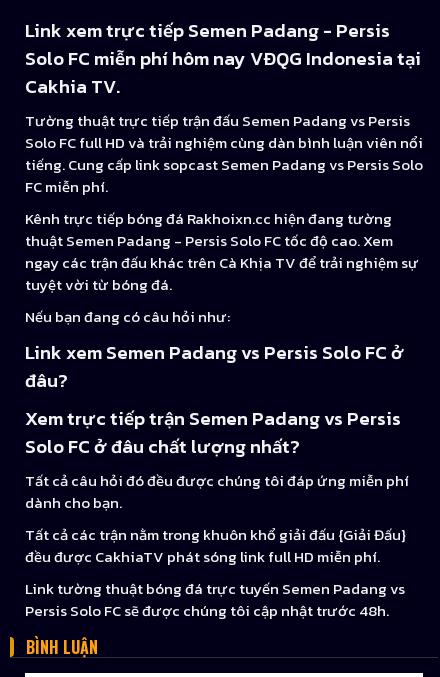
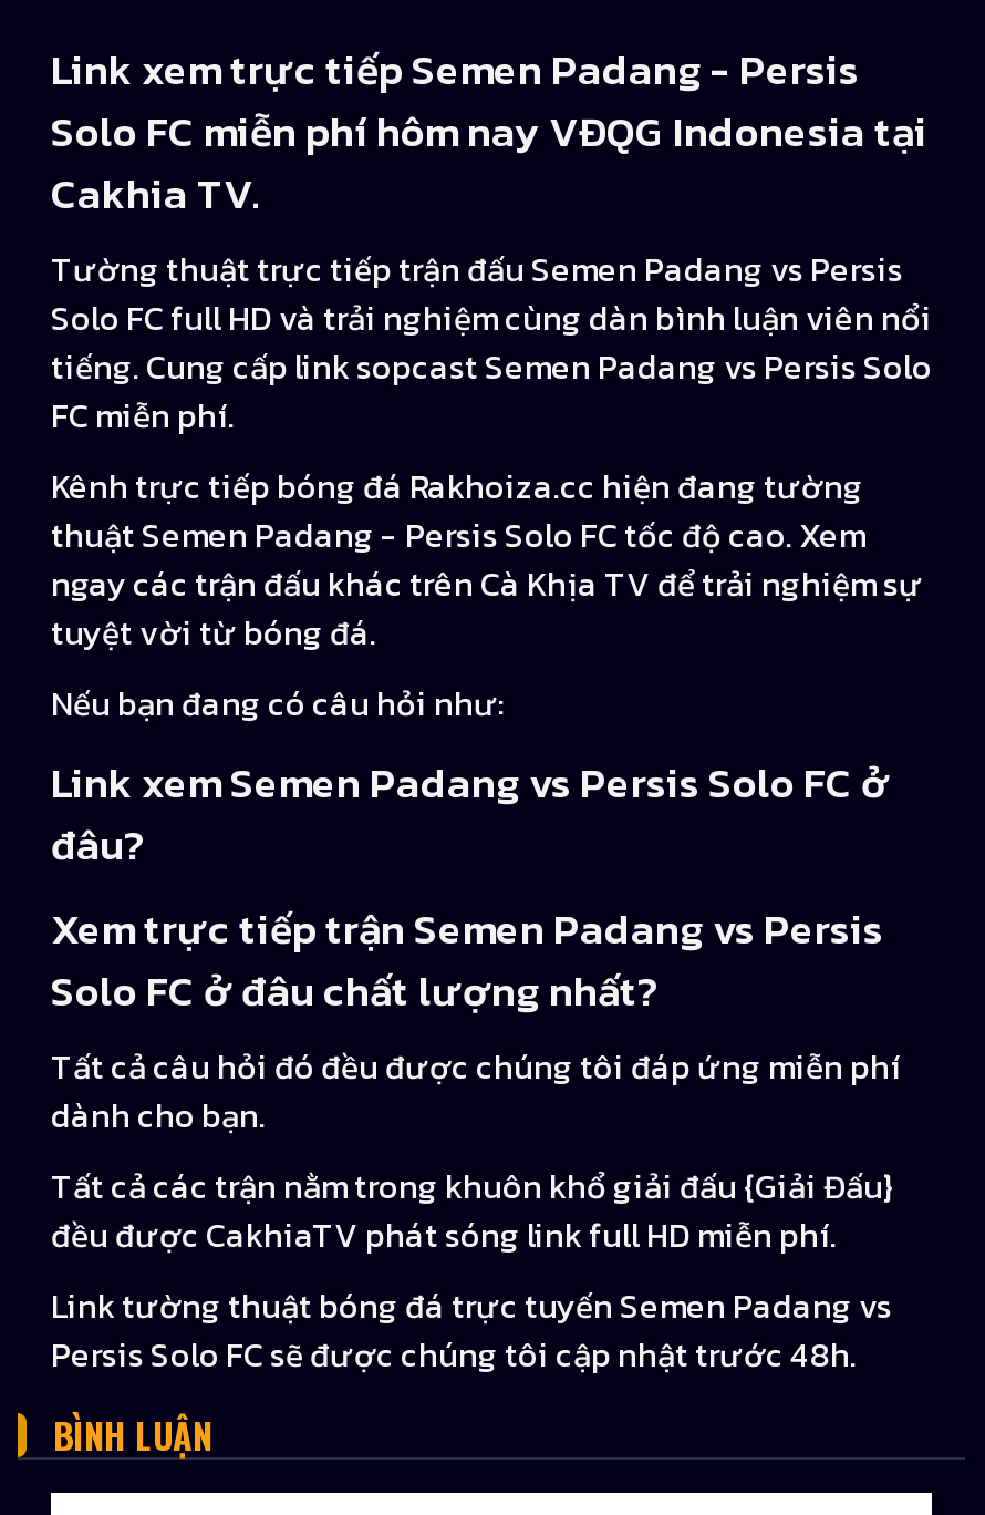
[25,207,392,230] Kênh trực tiếp bóng đá Rakhoixn.cc hiện đang tường -> [51,461,863,512] Kênh trực tiếp bóng đá Rakhoiza.cc hiện đang tường

